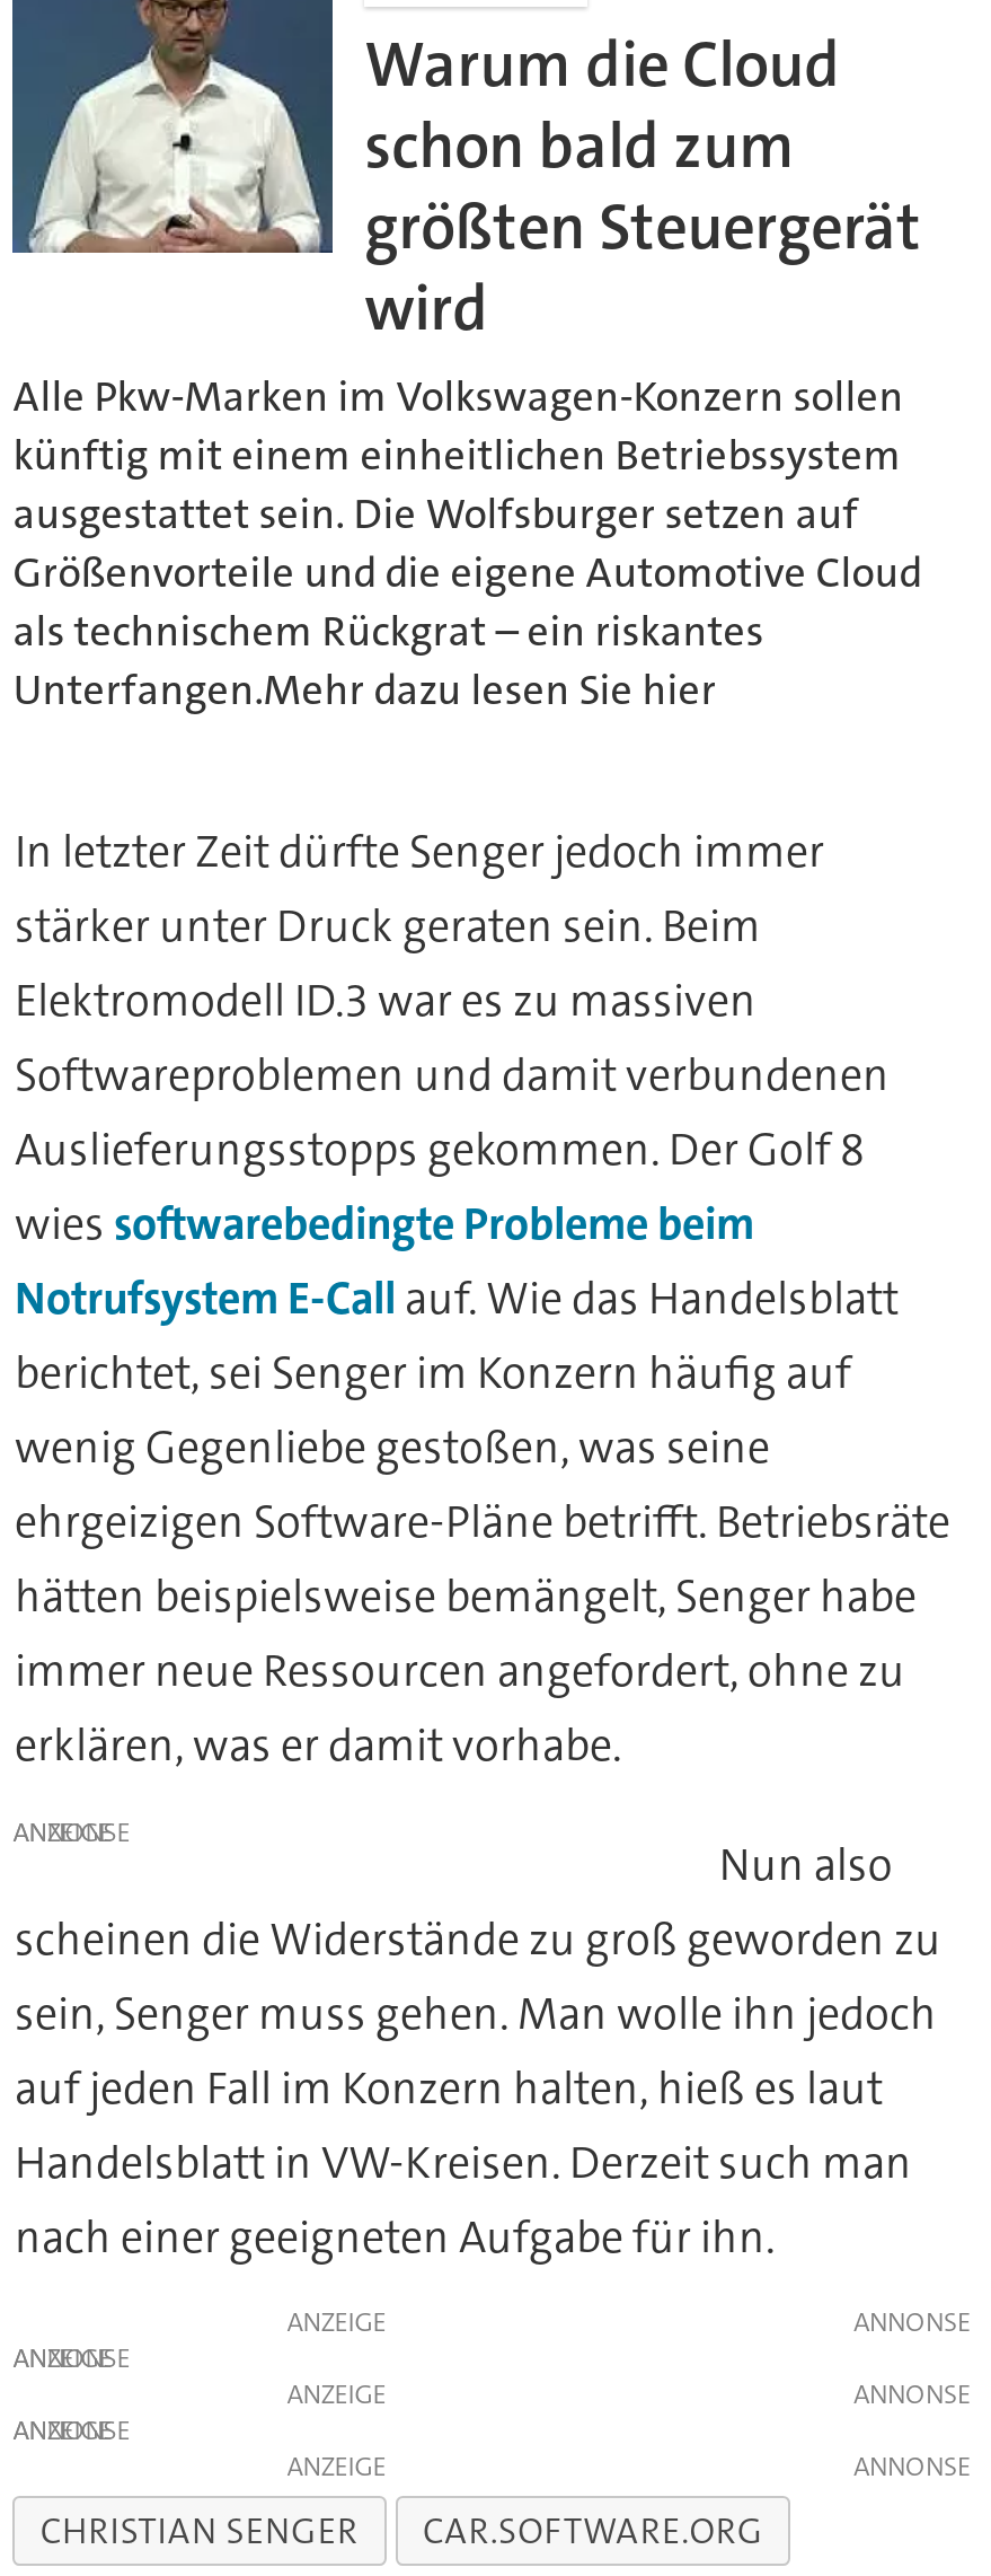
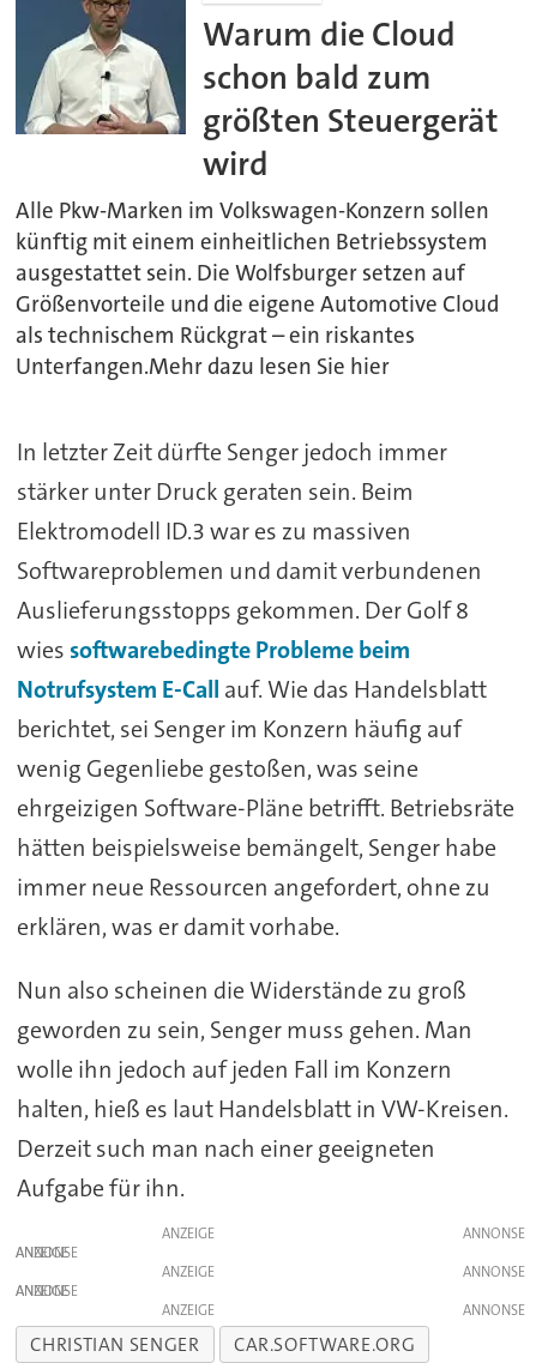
[13,1813,941,2265] ANZEIGE | Nun also | scheinen die Widerstände zu groß geworden zu | sein, Senger muss gehen. Man wolle ihn jedoch | auf jeden Fall im Konzern halten, hieß es laut | Handelsblatt in VW-Kreisen. Derzeit such man | nach einer geeigneten Aufgabe für ihn. -> [17,974,508,1203] Nun also scheinen die Widerstände zu groß | geworden zu sein, Senger muss gehen. Man | wolle ihn jedoch auf jeden Fall im Konzern | halten, hieß es laut Handelsblatt in VW-Kreisen. | Derzeit such man nach einer geeigneten | Aufgabe für ihn.

